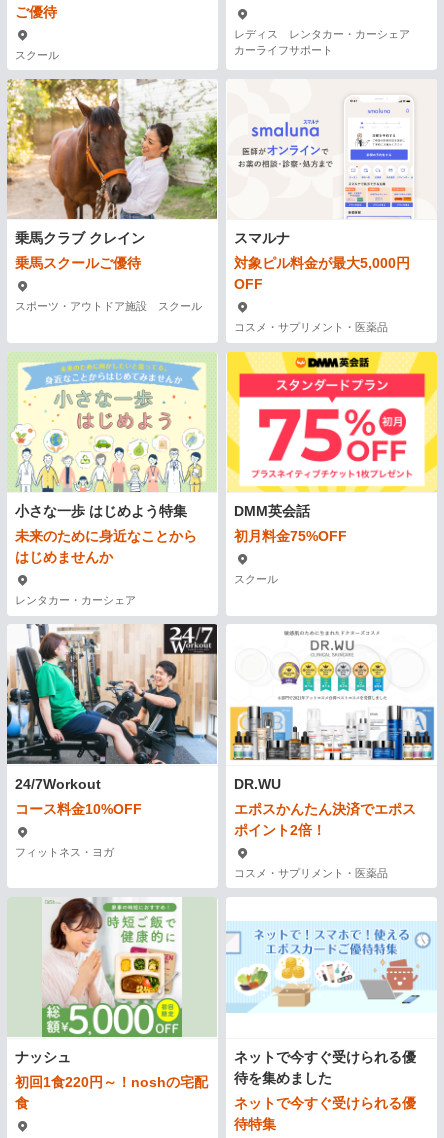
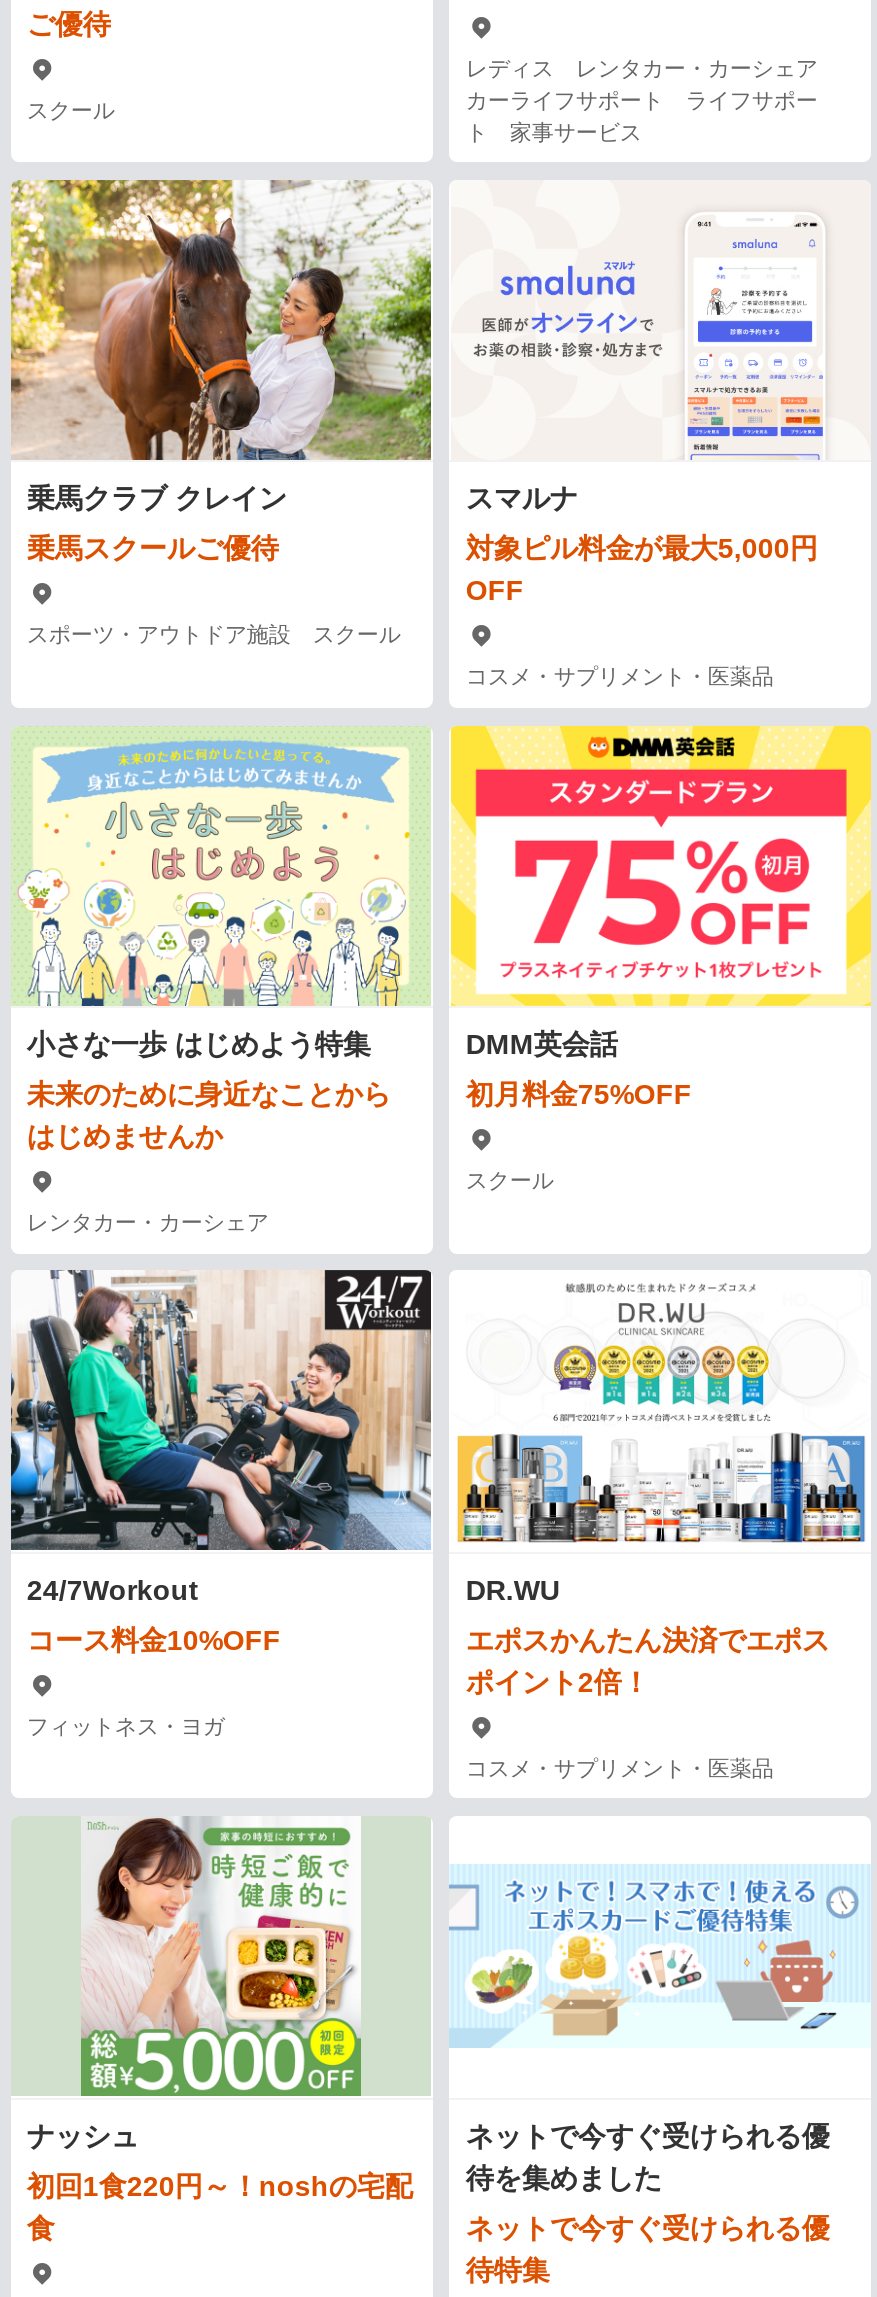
[234,44,333,56] カーライフサポート -> [466,87,818,143] カーライフサポート ライフサポー | ト 家事サービス

